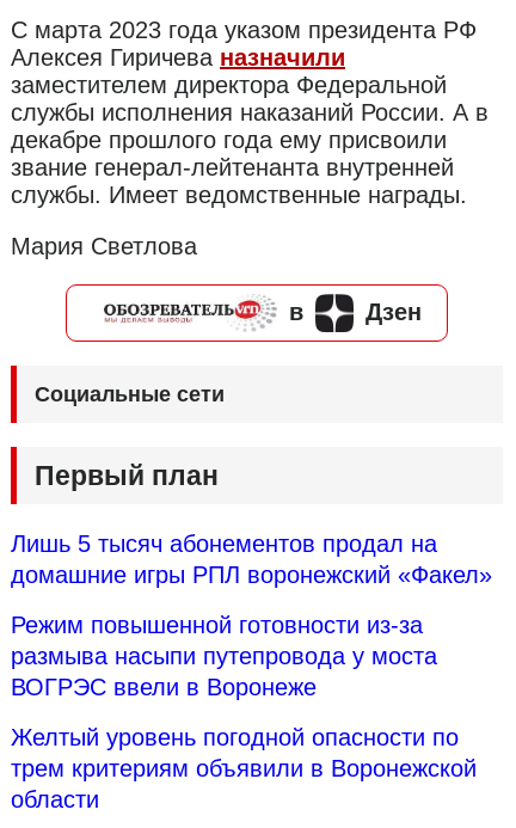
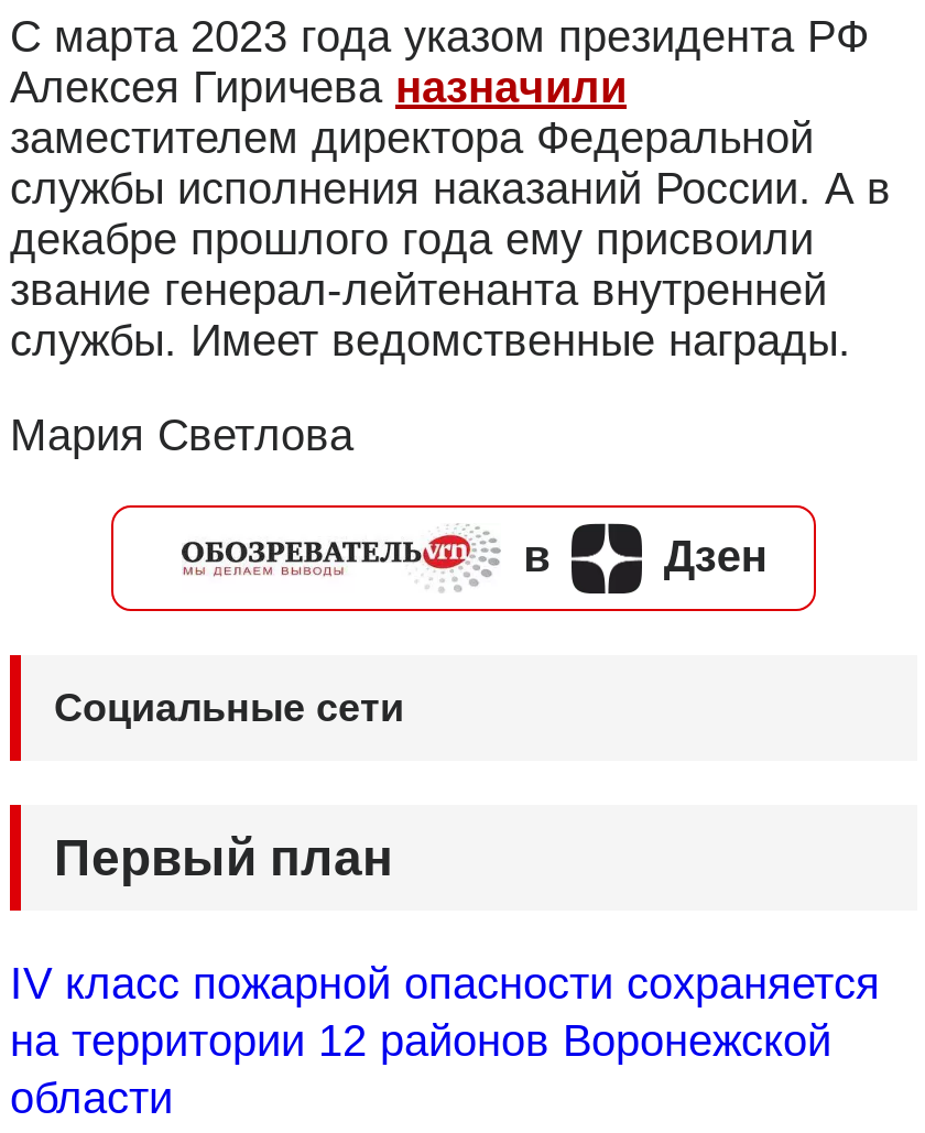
[11,530,492,781] Лишь 5 тысяч абонементов продал на | домашние игры РПЛ воронежский «Факел» | Режим повышенной готовности из-за | размыва насыпи путепровода у моста | ВОГРЭС ввели в Воронеже | Желтый уровень погодной опасности по | трем критериям объявили в Воронежской -> [10,959,880,1064] IV класс пожарной опасности сохраняется | на территории 12 районов Воронежской

